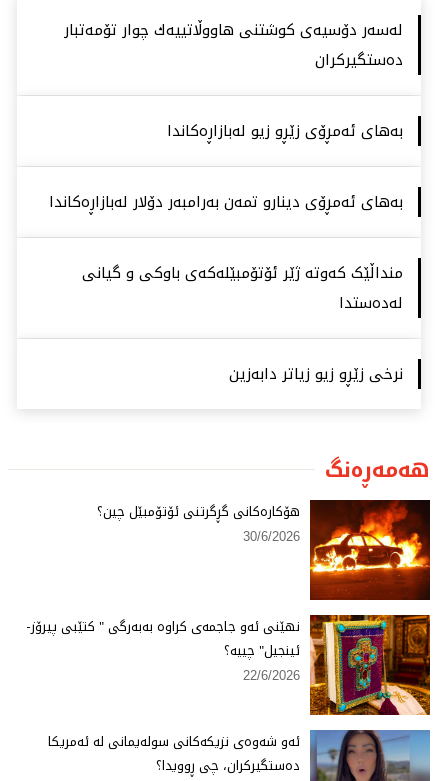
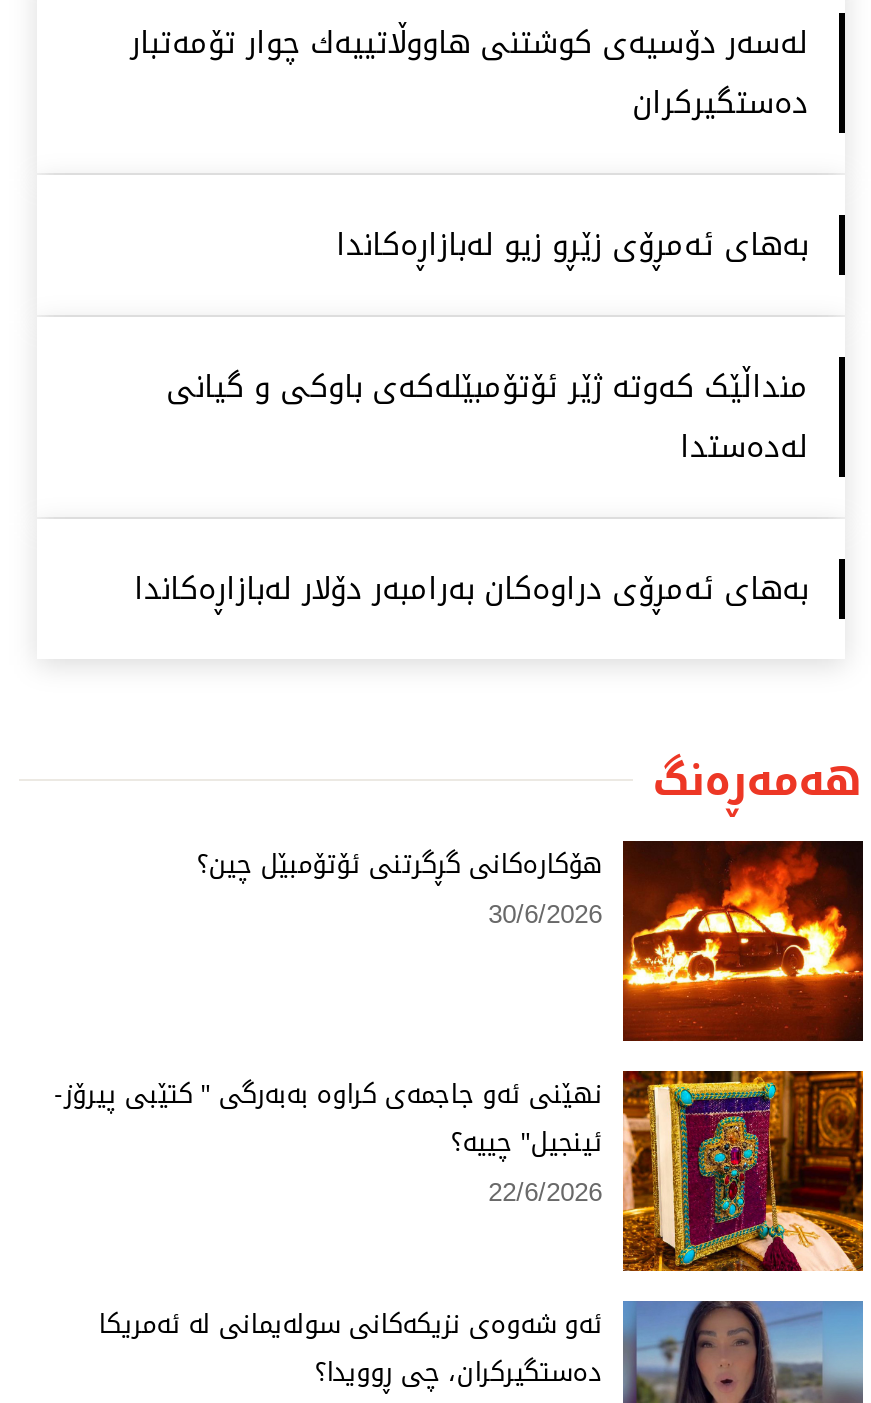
[49,188,403,216] بەهای ئەمڕۆی دینارو تمەن بەرامبەر دۆلار لەبازاڕەكاندا -> none
[229,360,403,388] نرخی زێڕو زیو زیاتر دابەزین -> [134,562,808,618] بەهای ئەمڕۆی دراوەكان بەرامبەر دۆلار لەبازاڕەكاندا

